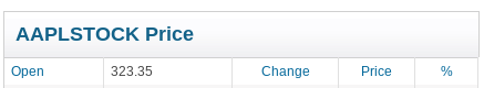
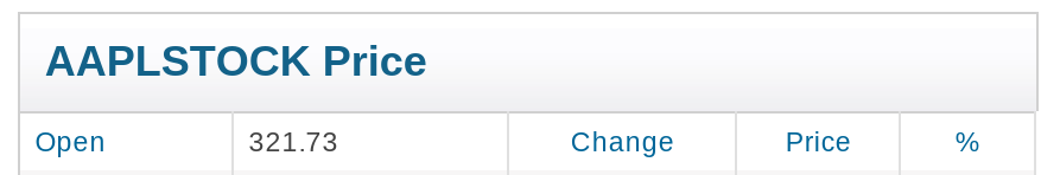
[111,64,153,78] 323.35 -> [249,126,339,157] 321.73

